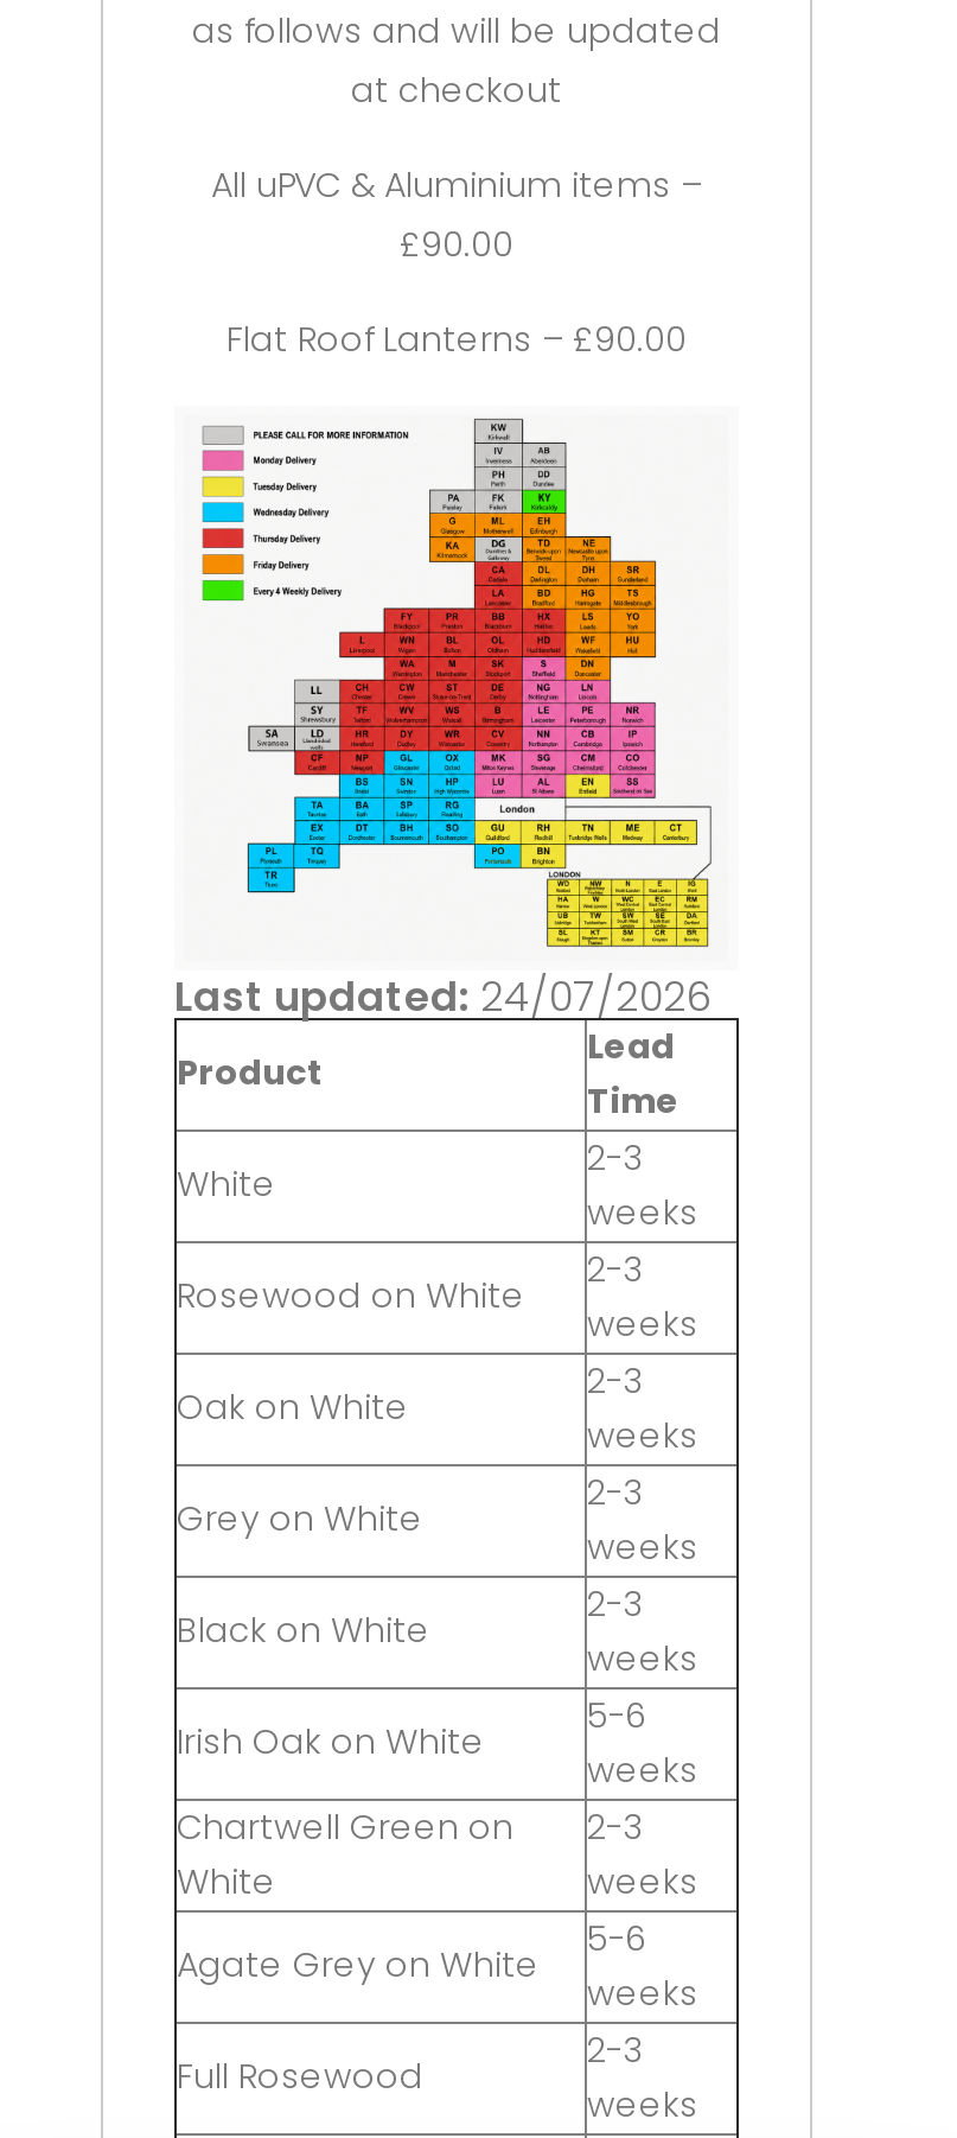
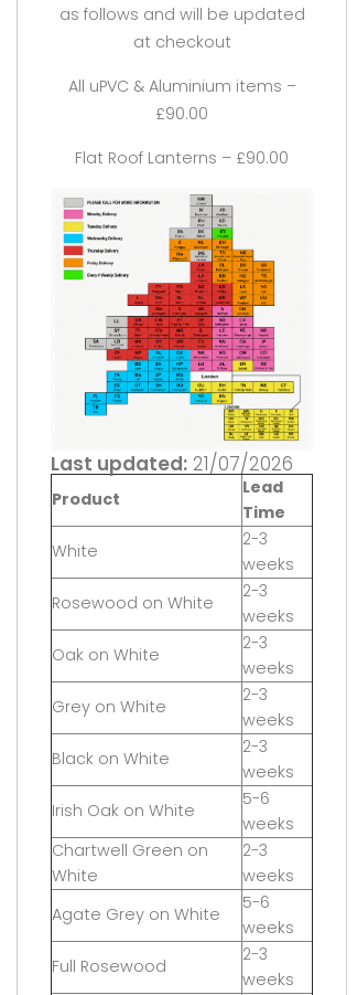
[174,969,710,1026] Last updated: 24/07/2026 -> [51,451,293,478] Last updated: 21/07/2026

